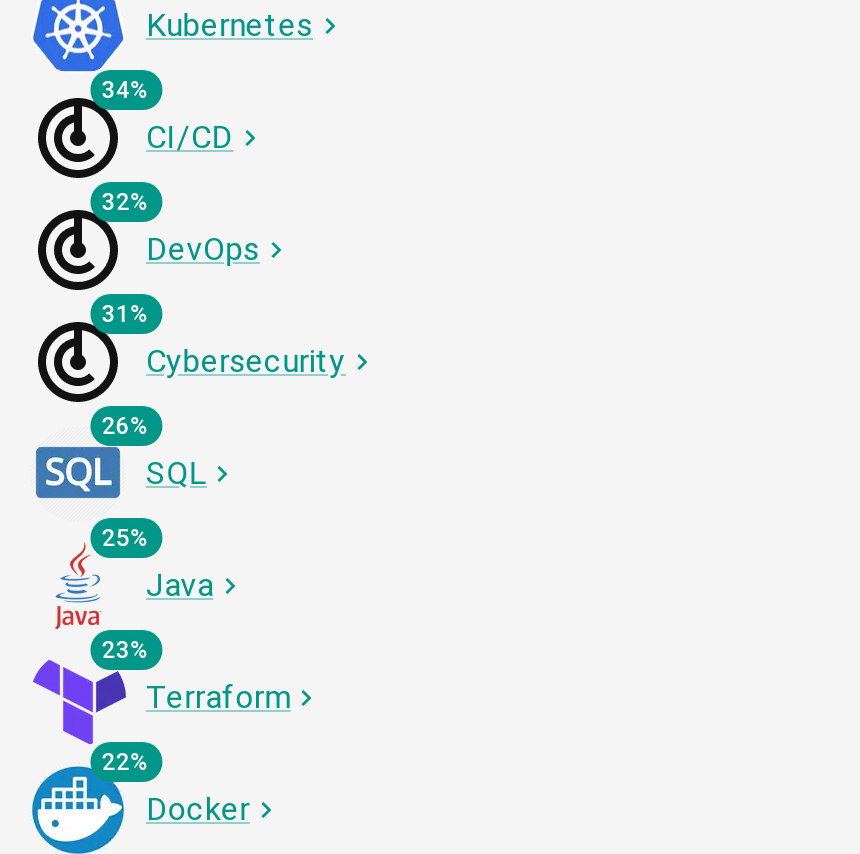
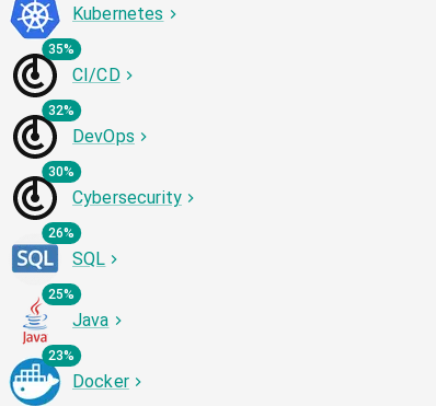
[102,77,150,105] 34% -> [48,42,75,57] 35%
[102,301,150,329] 31% -> [48,165,75,180] 30%
[32,660,291,777] [image] | Terraform | 22% -> none

